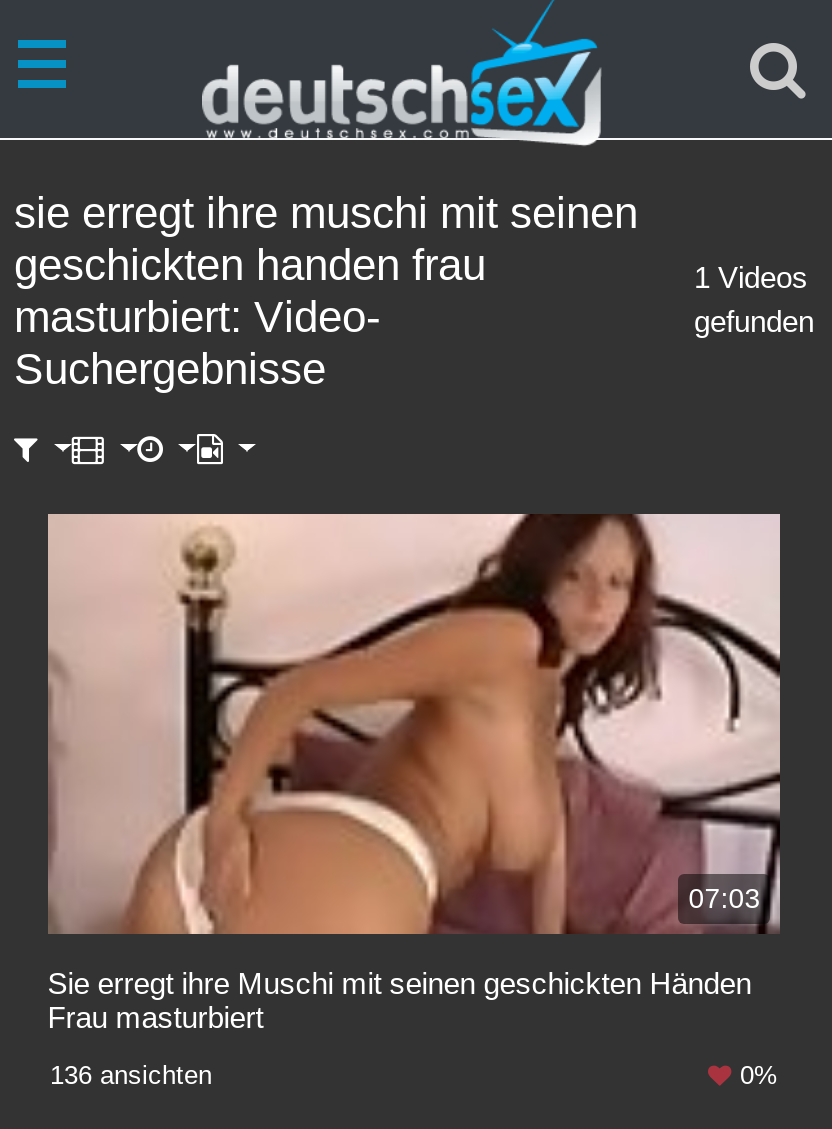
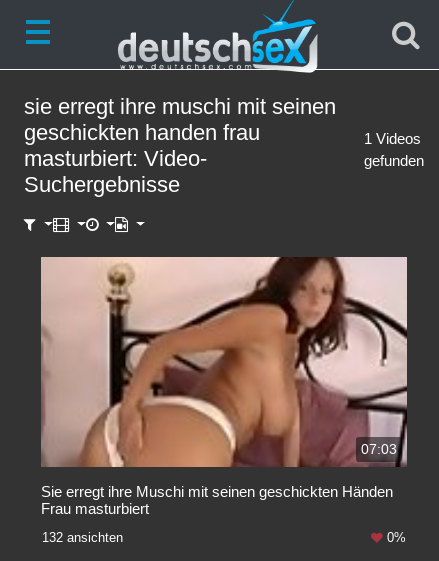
[50,1059,212,1089] 136 ansichten -> [42,530,123,545] 132 ansichten

